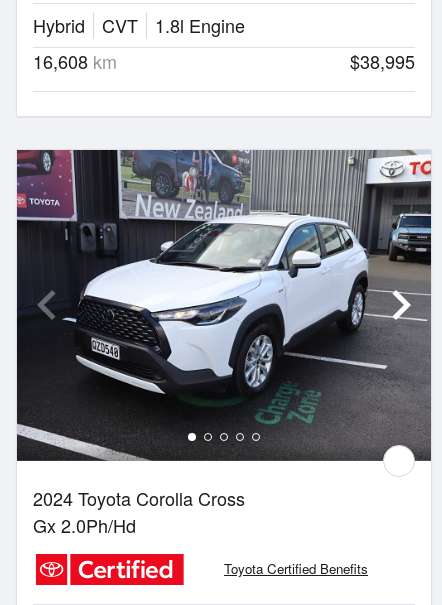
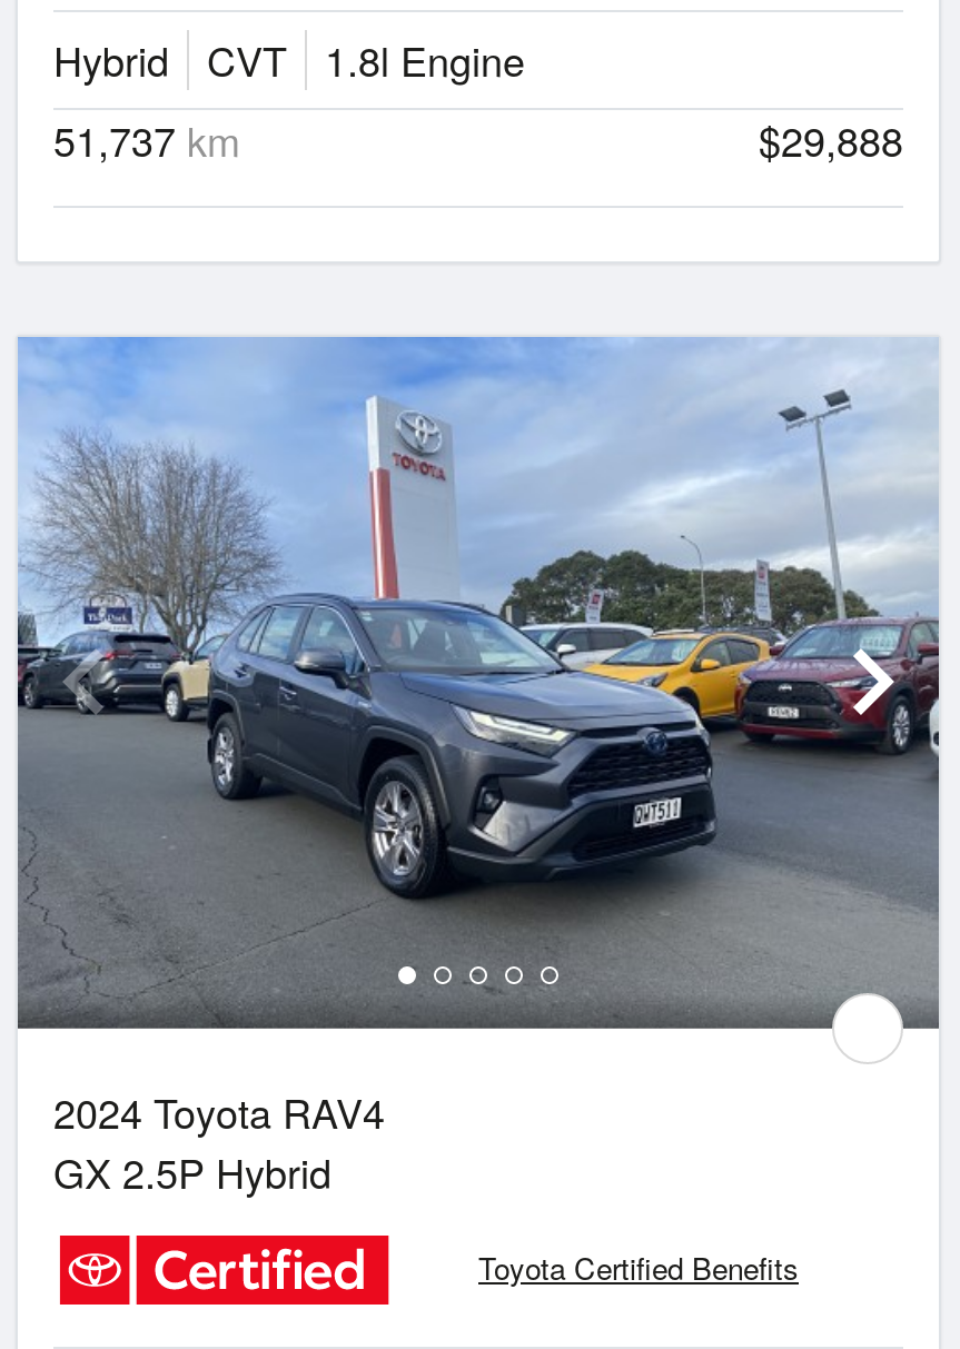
[33,48,415,74] 16,608 km | $38,995 -> [53,111,903,168] 51,737 km | $29,888
[16,149,432,538] [image] | 2024 Toyota Corolla Cross | Gx 2.0Ph/Hd -> [16,335,939,1199] [image] | 2024 Toyota RAV4 | GX 2.5P Hybrid

